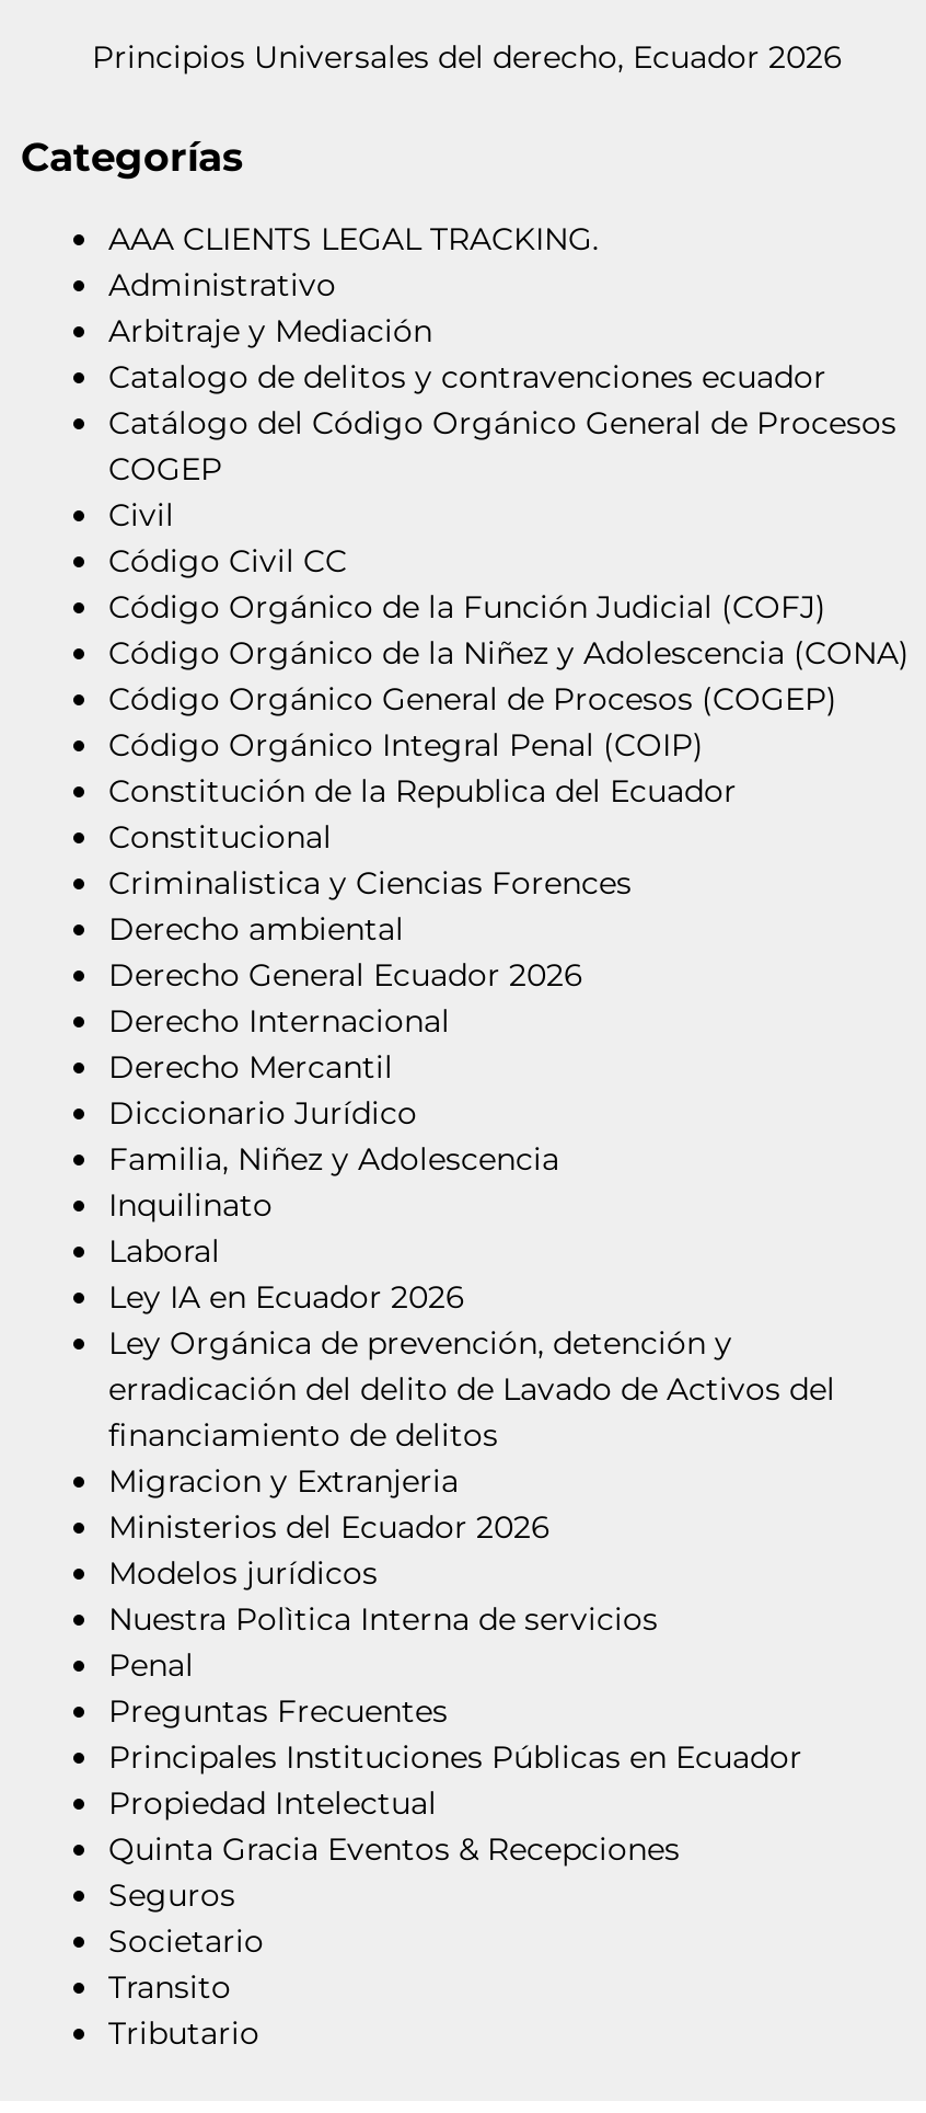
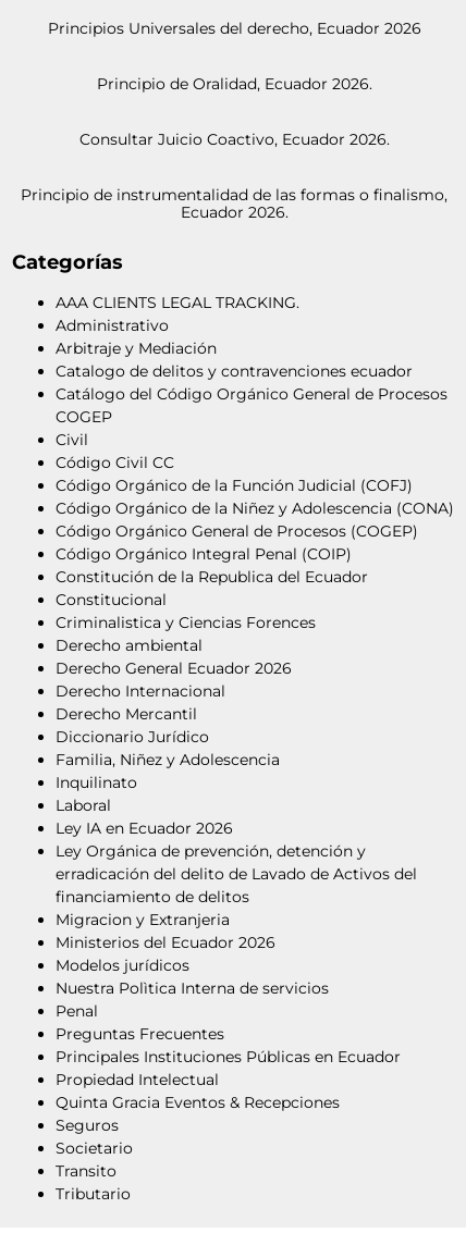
none -> [21,74,447,222] Principio de Oralidad, Ecuador 2026. | Consultar Juicio Coactivo, Ecuador 2026. | Principio de instrumentalidad de las formas o finalismo, | Ecuador 2026.

